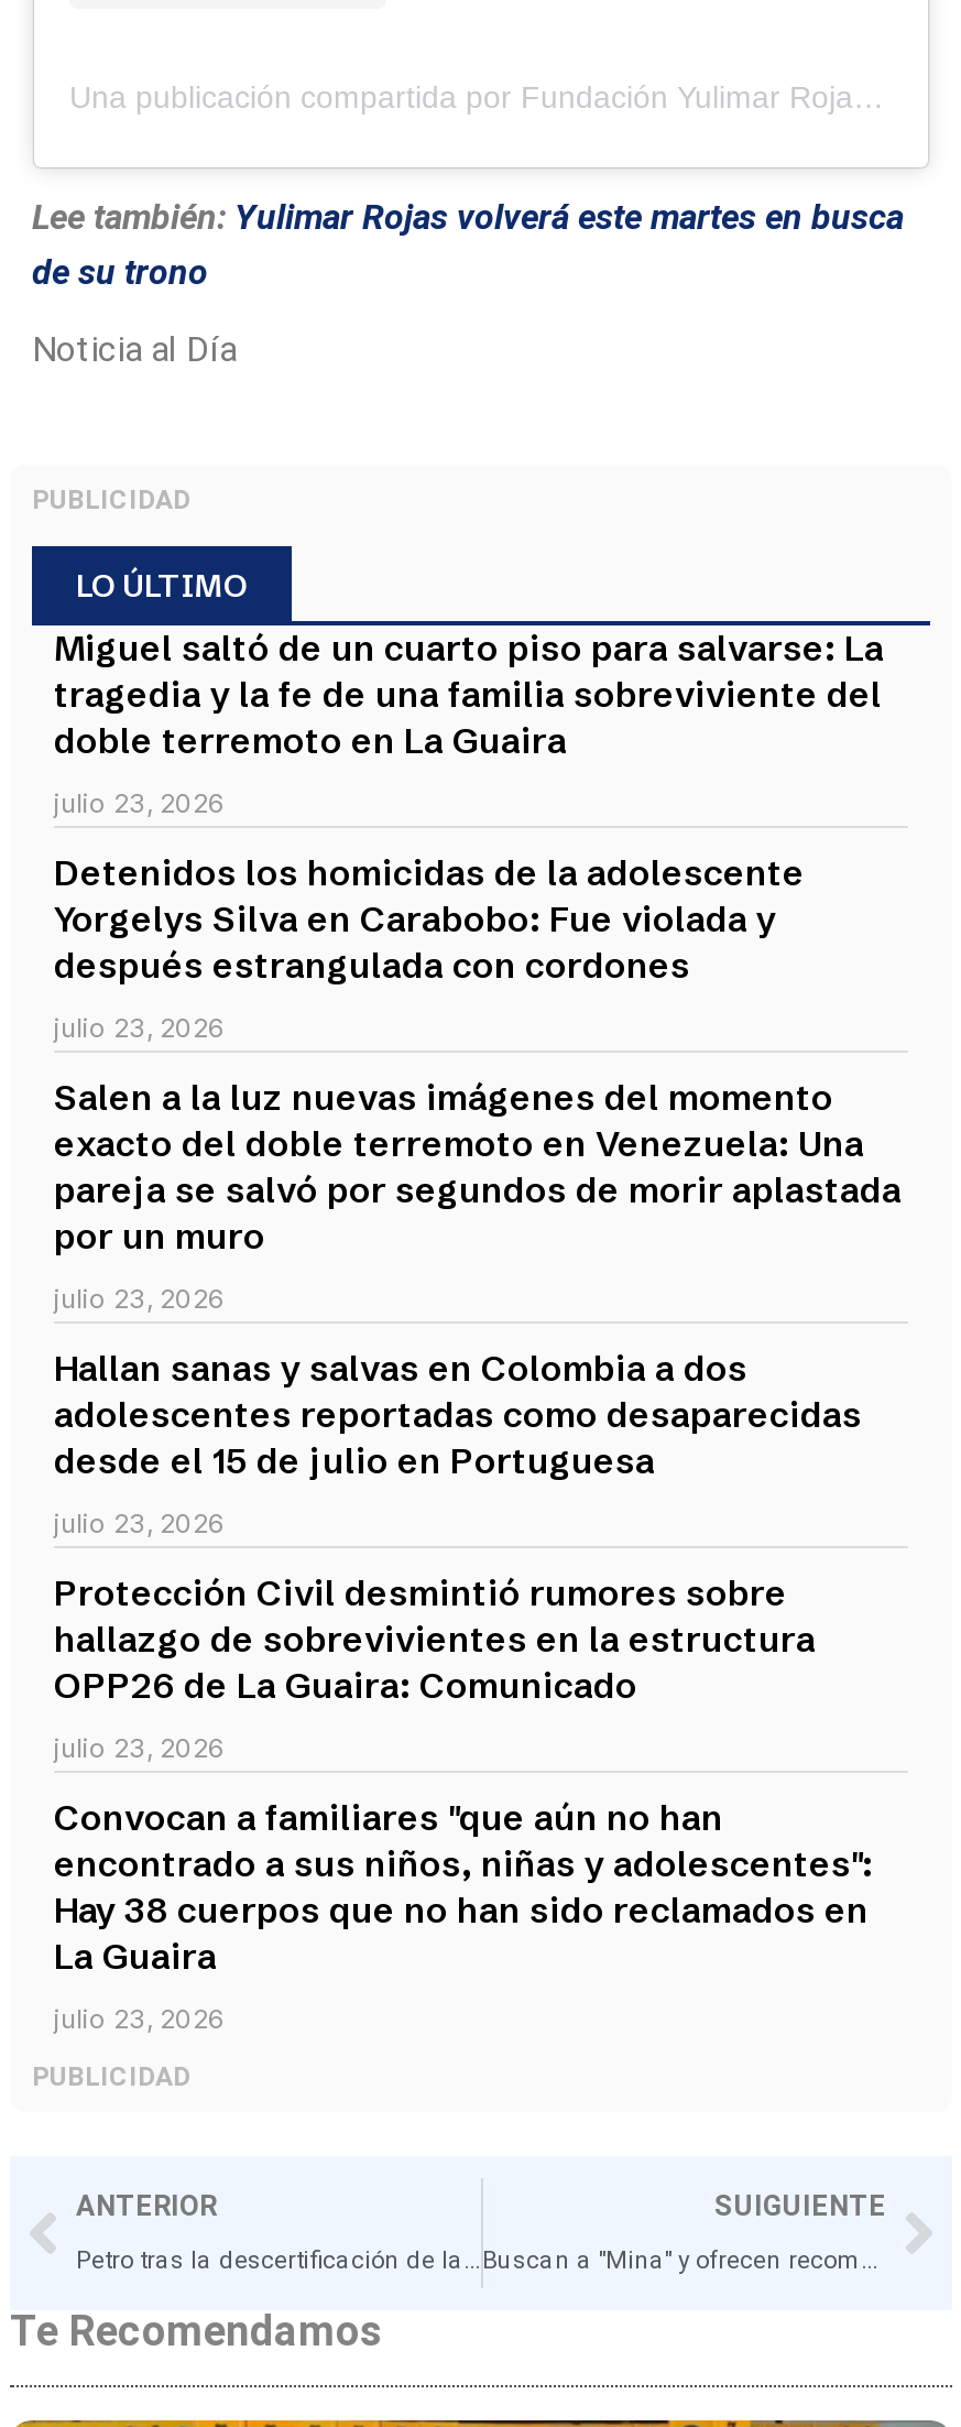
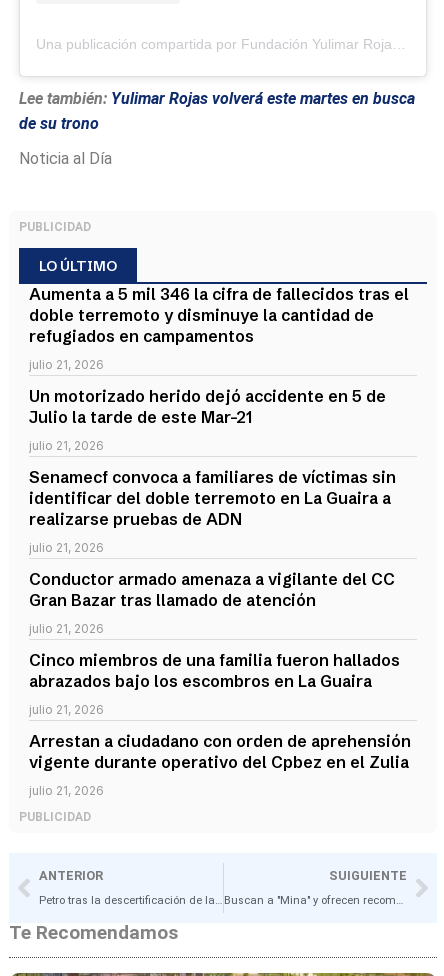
[54,626,884,763] Miguel saltó de un cuarto piso para salvarse: La | tragedia y la fe de una familia sobreviviente del | doble terremoto en La Guaira -> [29,284,409,346] Aumenta a 5 mil 346 la cifra de fallecidos tras el | doble terremoto y disminuye la cantidad de | refugiados en campamentos
[54,787,226,820] julio 23, 2026 -> [29,357,104,372] julio 21, 2026
[54,851,805,987] Detenidos los homicidas de la adolescente | Yorgelys Silva en Carabobo: Fue violada y | después estrangulada con cordones -> [29,386,386,427] Un motorizado herido dejó accidente en 5 de | Julio la tarde de este Mar-21
[54,1012,226,1045] julio 23, 2026 -> [29,438,104,453] julio 21, 2026
[54,1075,902,1258] Salen a la luz nuevas imágenes del momento | exacto del doble terremoto en Venezuela: Una | pareja se salvó por segundos de morir aplastada | por un muro -> [29,467,396,529] Senamecf convoca a familiares de víctimas sin | identificar del doble terremoto en La Guaira a | realizarse pruebas de ADN
[54,1282,226,1315] julio 23, 2026 -> [29,540,104,555] julio 21, 2026
[54,1346,862,1483] Hallan sanas y salvas en Colombia a dos | adolescentes reportadas como desaparecidas | desde el 15 de julio en Portuguesa -> [29,569,395,610] Conductor armado amenaza a vigilante del CC | Gran Bazar tras llamado de atención
[54,1507,226,1540] julio 23, 2026 -> [29,621,104,636] julio 21, 2026
[54,1571,816,1707] Protección Civil desmintió rumores sobre | hallazgo de sobrevivientes en la estructura | OPP26 de La Guaira: Comunicado -> [29,650,400,691] Cinco miembros de una familia fueron hallados | abrazados bajo los escombros en La Guaira
[54,1732,226,1765] julio 23, 2026 -> [29,702,104,717] julio 21, 2026
[54,1796,873,1978] Convocan a familiares "que aún no han | encontrado a sus niños, niñas y adolescentes": | Hay 38 cuerpos que no han sido reclamados en | La Guaira -> [29,731,411,772] Arrestan a ciudadano con orden de aprehensión | vigente durante operativo del Cpbez en el Zulia
[54,2003,226,2036] julio 23, 2026 -> [29,783,104,798] julio 21, 2026

